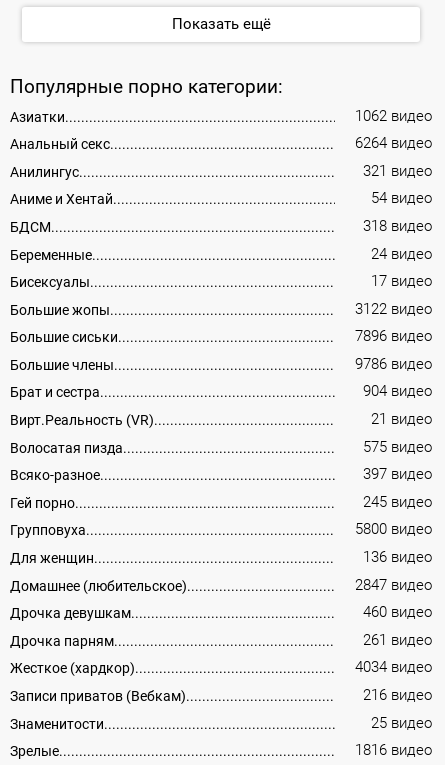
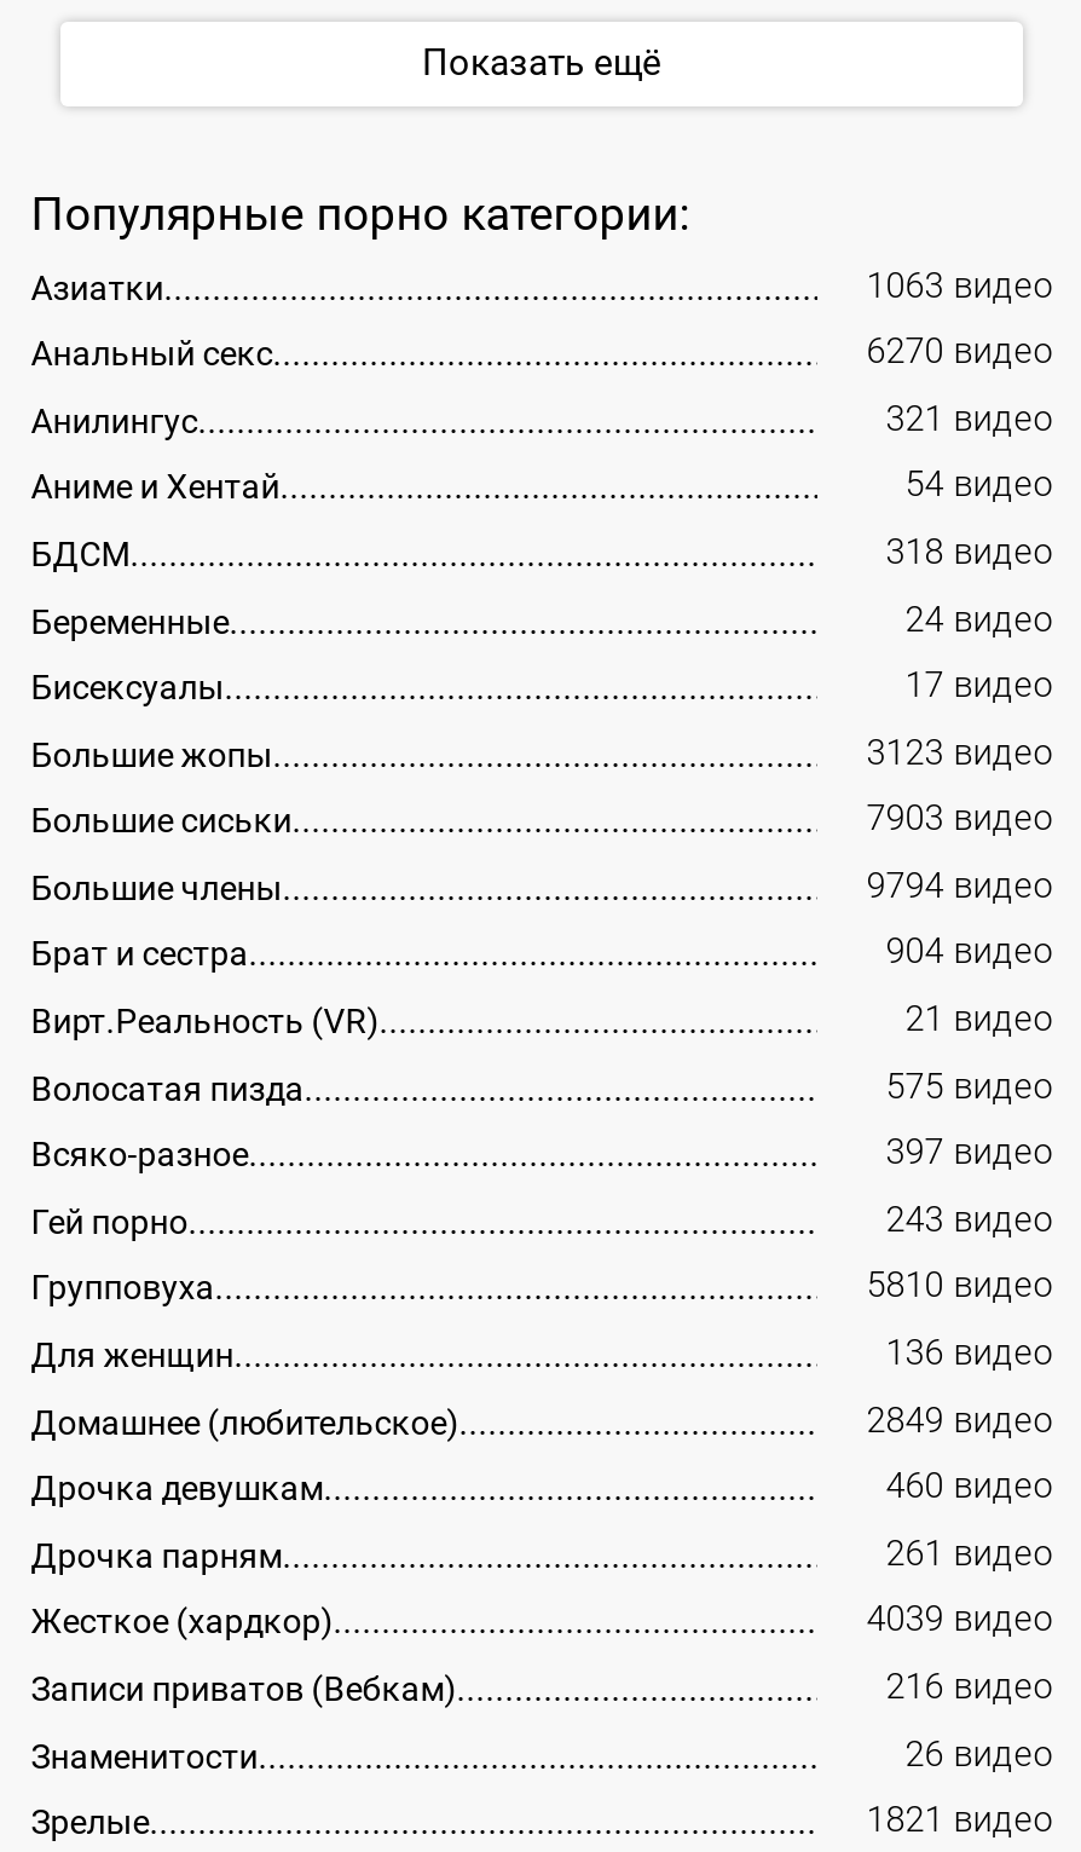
[355,107,432,124] 1062 видео -> [866,265,1053,306] 1063 видео
[355,135,432,152] 6264 видео -> [866,332,1053,373] 6270 видео
[355,301,432,318] 3122 видео -> [866,732,1053,773] 3123 видео
[355,328,432,345] 7896 видео -> [866,799,1053,840] 7903 видео
[355,356,432,373] 9786 видео -> [866,866,1053,907] 9794 видео
[363,494,432,511] 245 видео -> [886,1200,1053,1241] 243 видео
[355,521,432,538] 5800 видео -> [866,1267,1053,1308] 5810 видео
[355,577,432,594] 2847 видео -> [866,1400,1053,1441] 2849 видео
[355,659,432,676] 4034 видео -> [866,1600,1053,1641] 4039 видео
[371,715,432,732] 25 видео -> [905,1734,1053,1775] 26 видео
[355,742,432,759] 1816 видео -> [866,1800,1053,1842] 1821 видео

